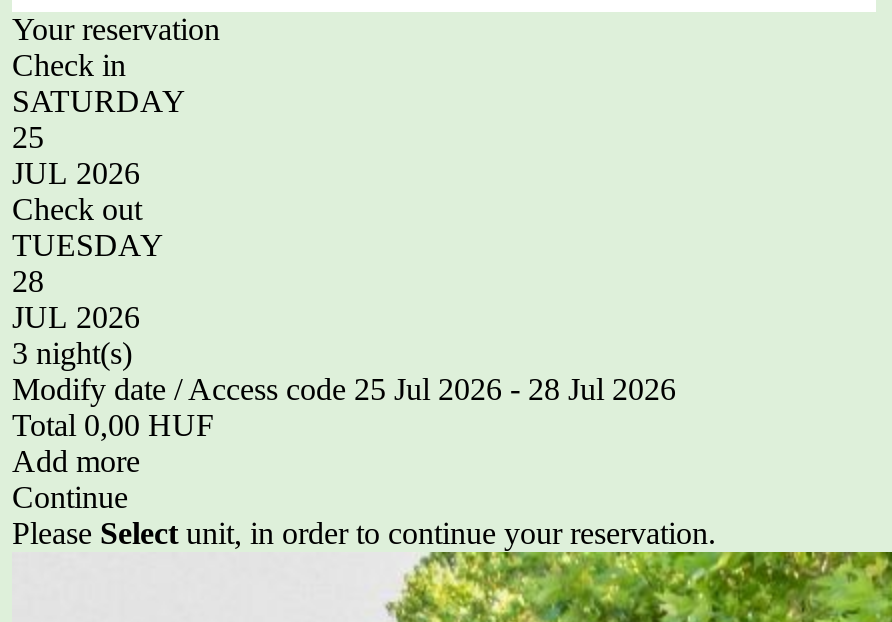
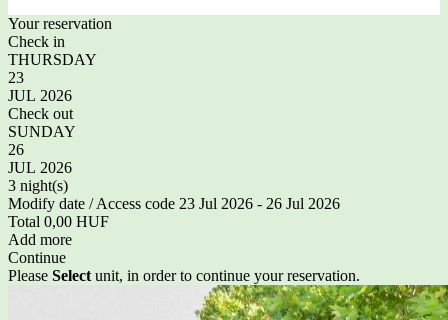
[12,84,186,154] SATURDAY | 25 -> [8,51,97,86] THURSDAY | 23
[12,228,164,298] TUESDAY | 28 -> [8,123,76,158] SUNDAY | 26
[12,372,676,406] Modify date / Access code 25 Jul 2026 - 28 Jul 2026 -> [8,195,340,212] Modify date / Access code 23 Jul 2026 - 26 Jul 2026

